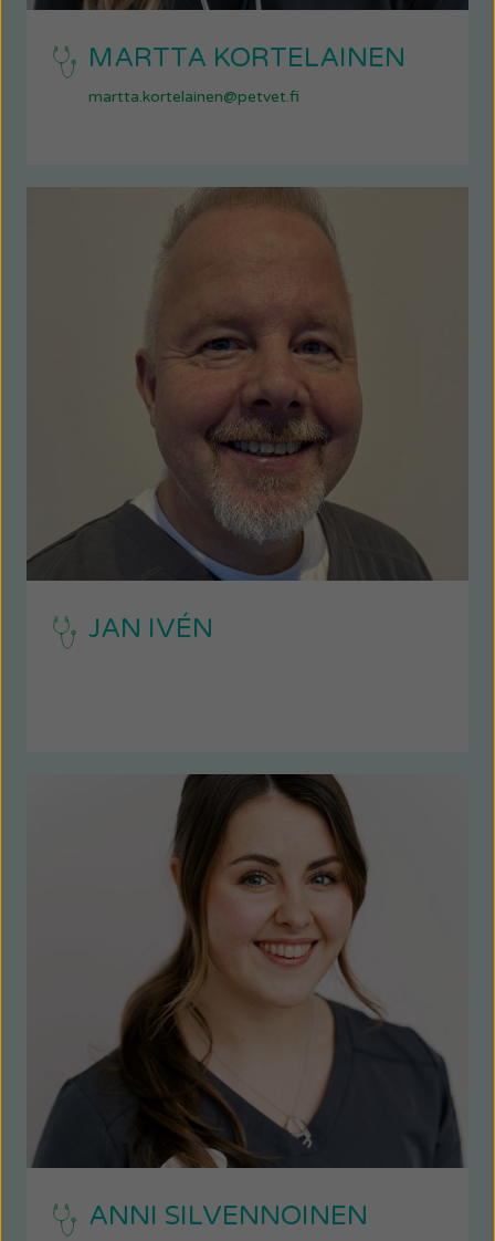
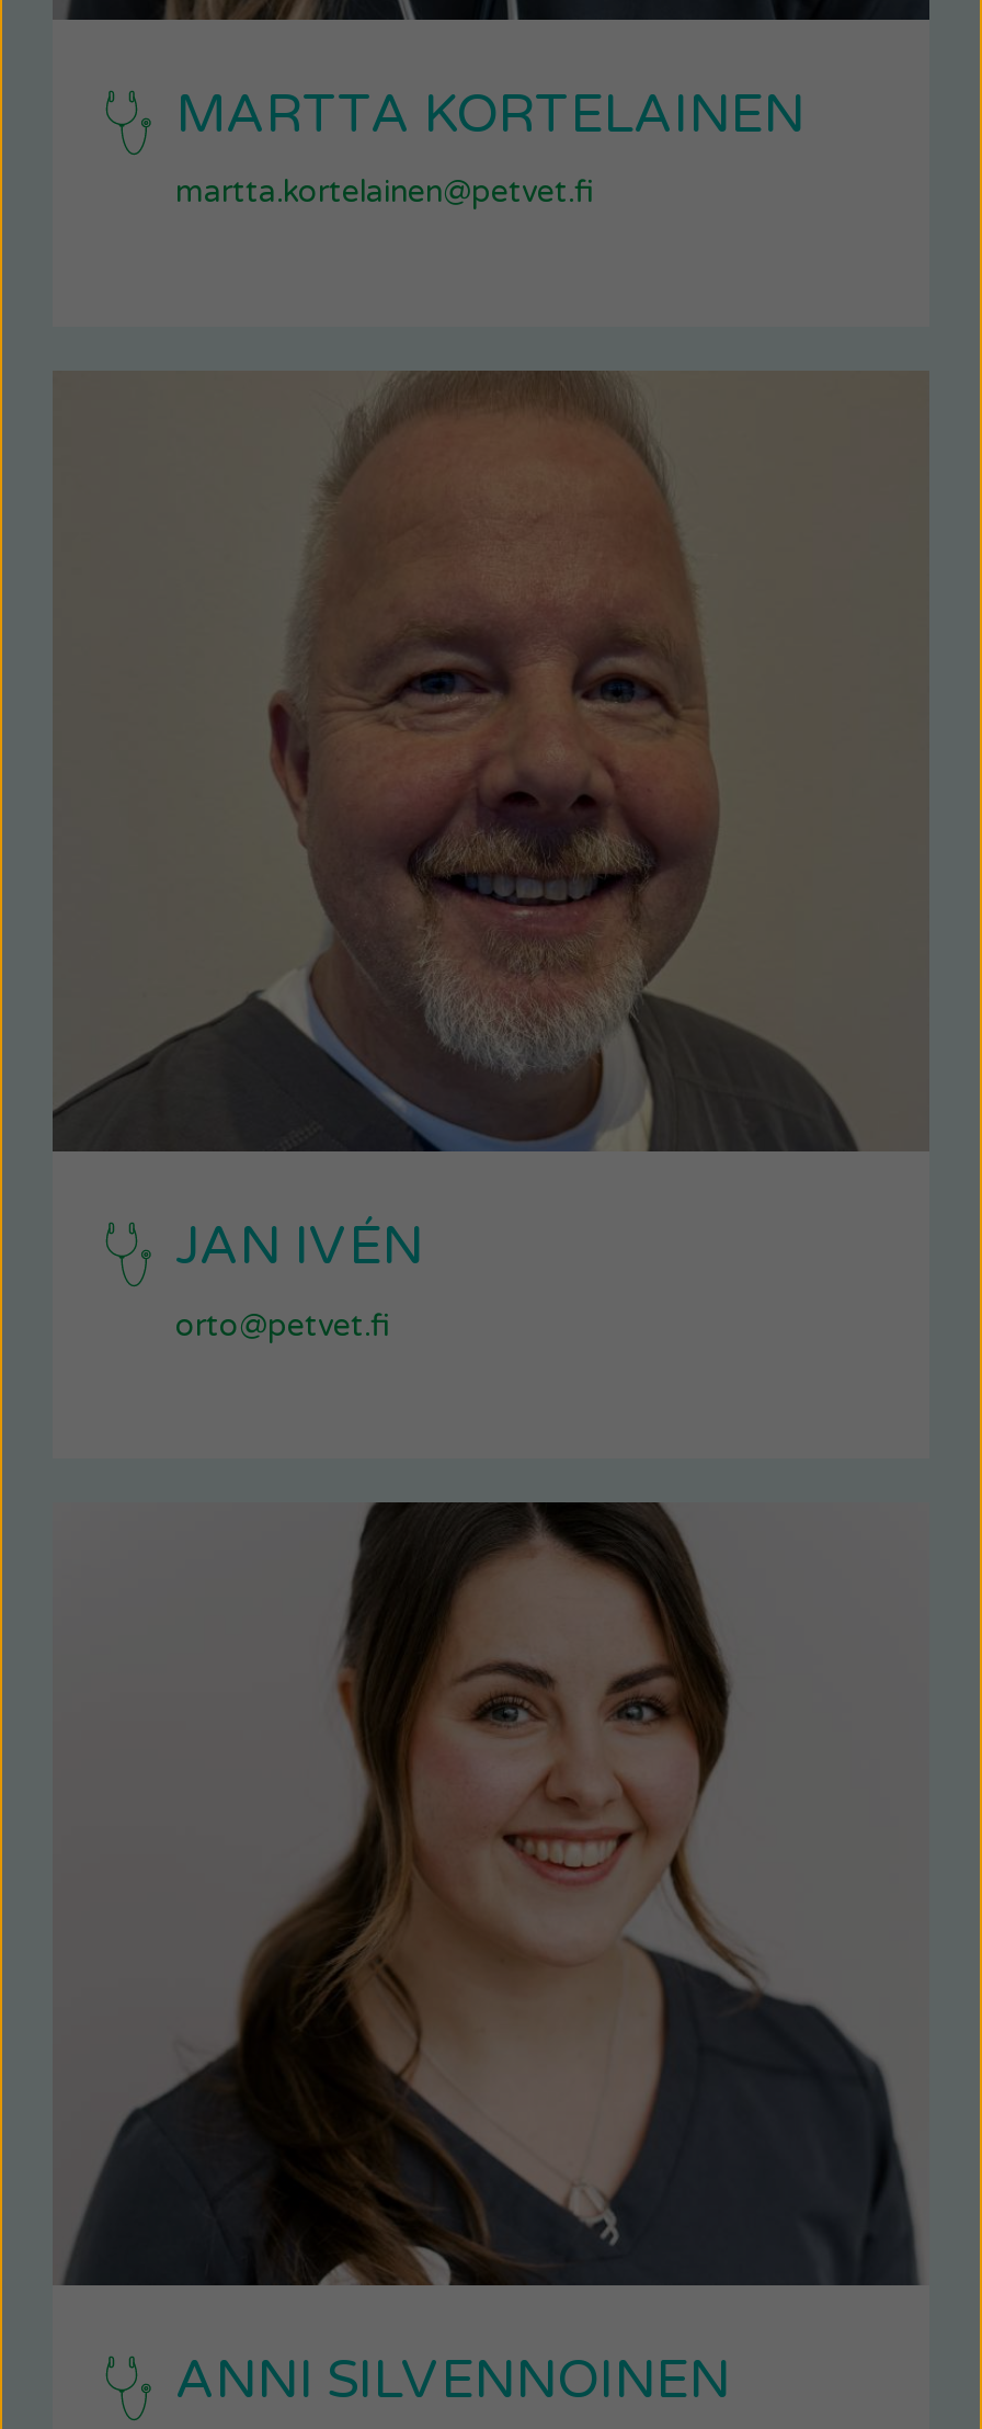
none -> [175,1306,390,1344] orto@petvet.fi

